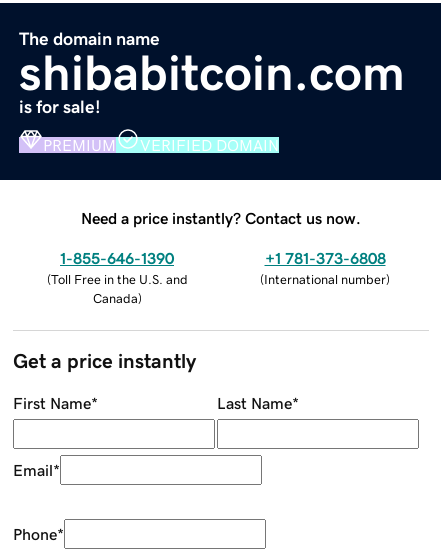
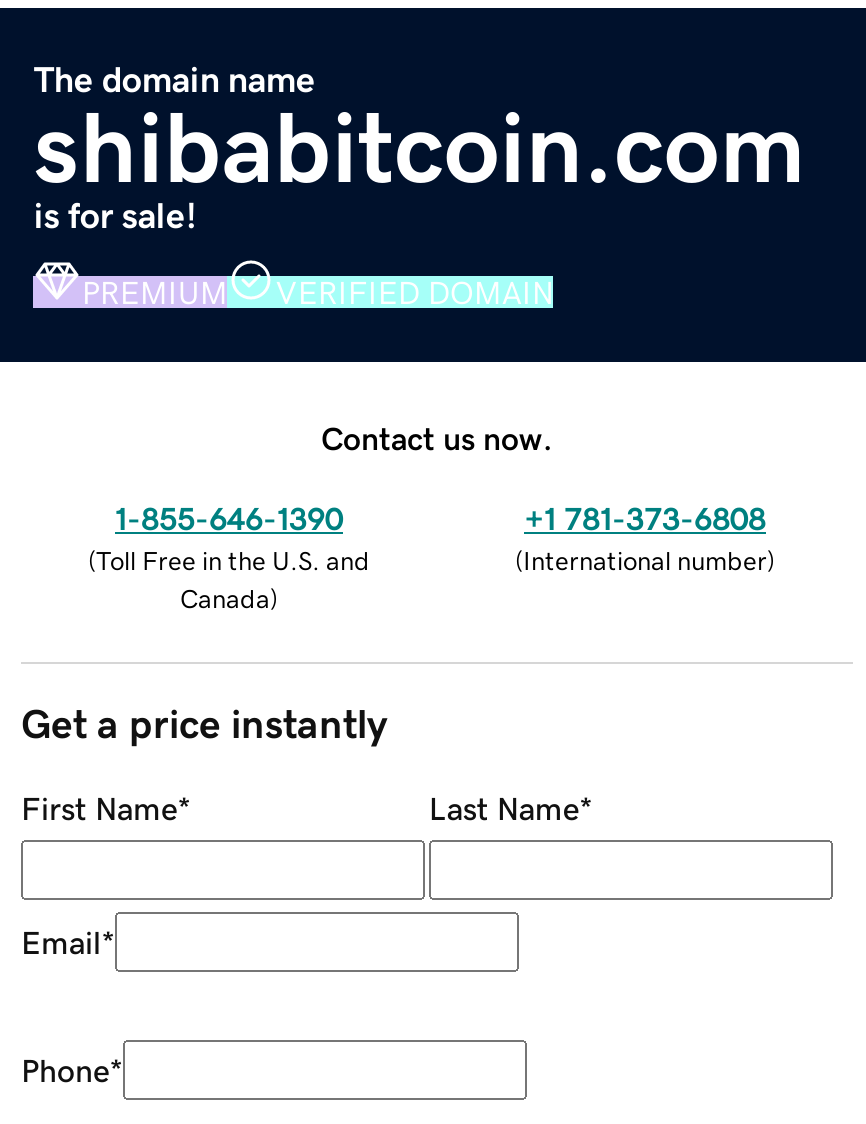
[81,210,361,226] Need a price instantly? Contact us now. -> [321,421,553,453] Contact us now.

